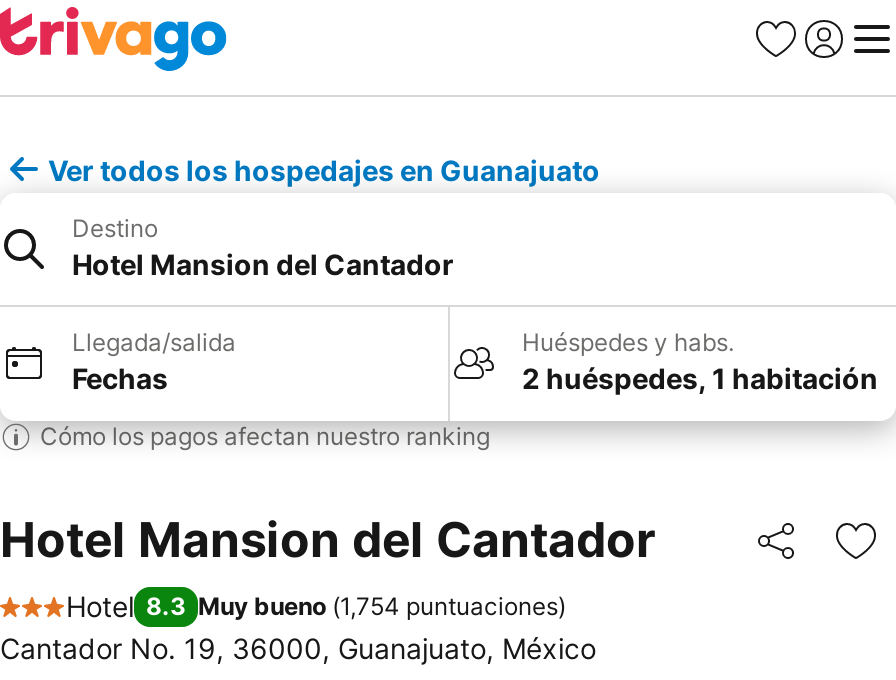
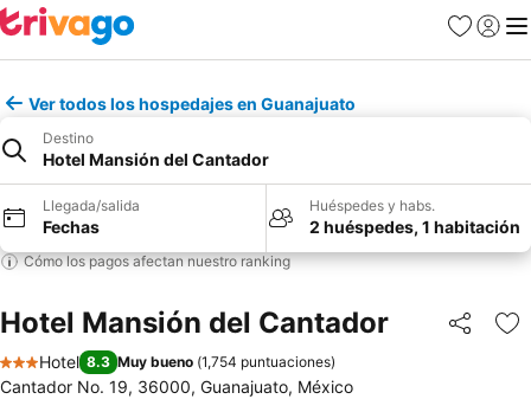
[72,247,454,281] Hotel Mansion del Cantador -> [43,149,269,169] Hotel Mansión del Cantador
[0,511,656,569] Hotel Mansion del Cantador -> [0,305,389,340] Hotel Mansión del Cantador

